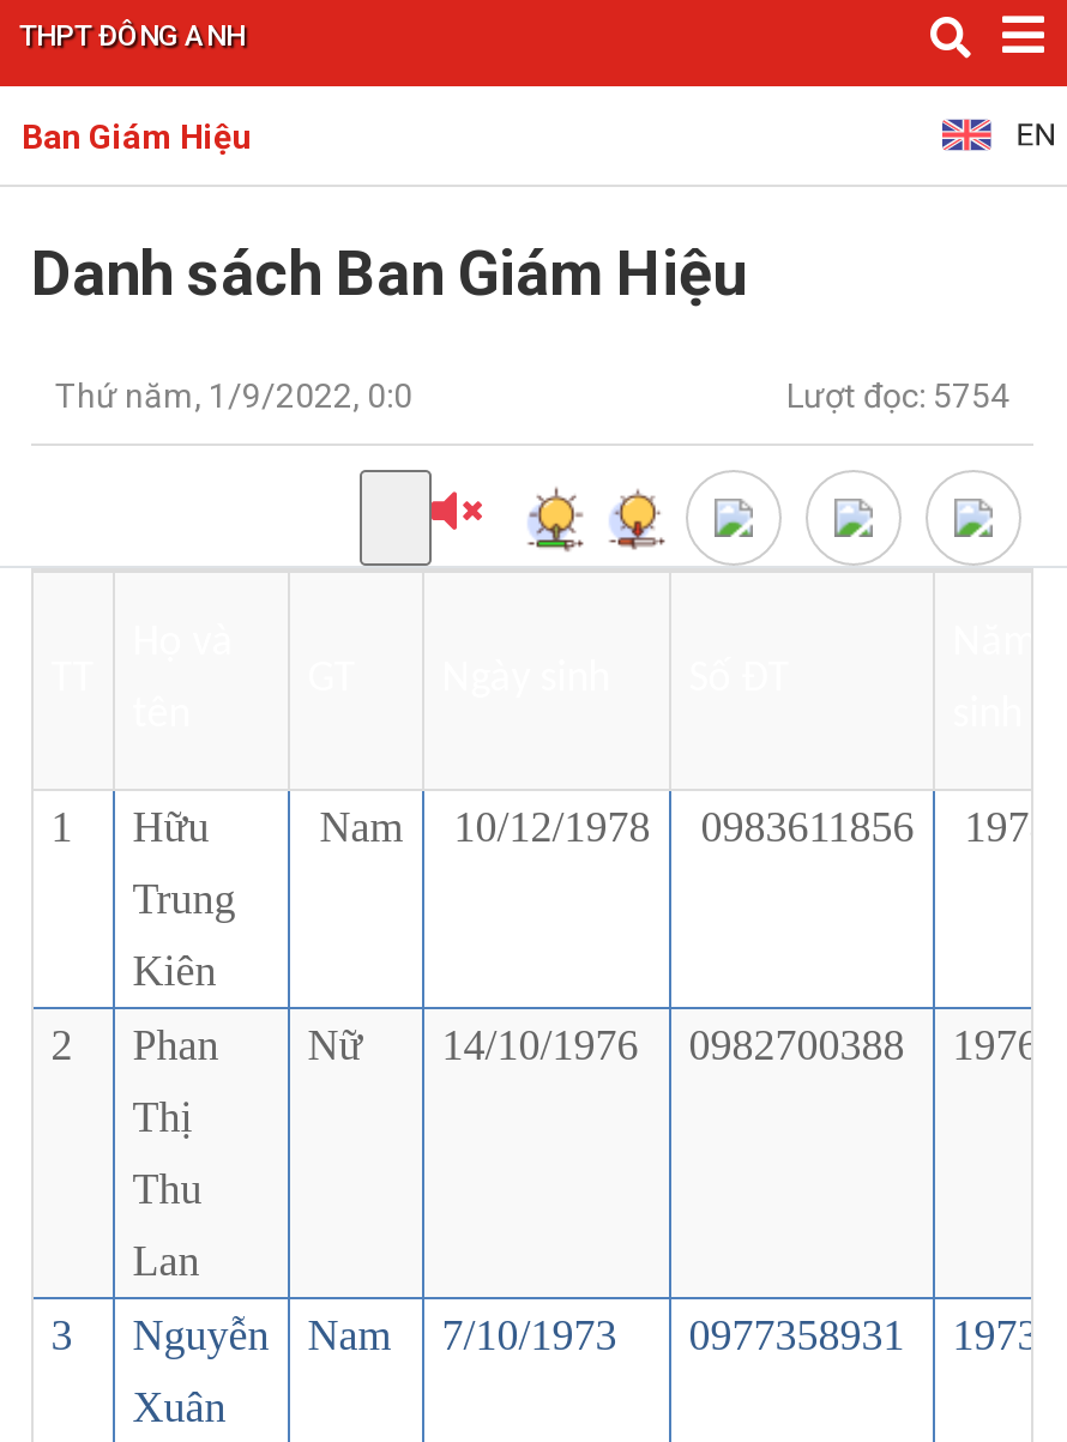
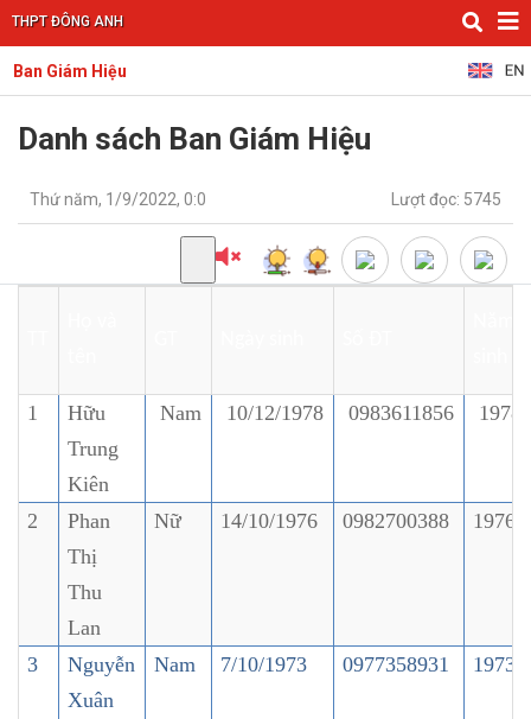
[786,376,1009,415] Lượt đọc: 5754 -> [391,190,501,209] Lượt đọc: 5745

